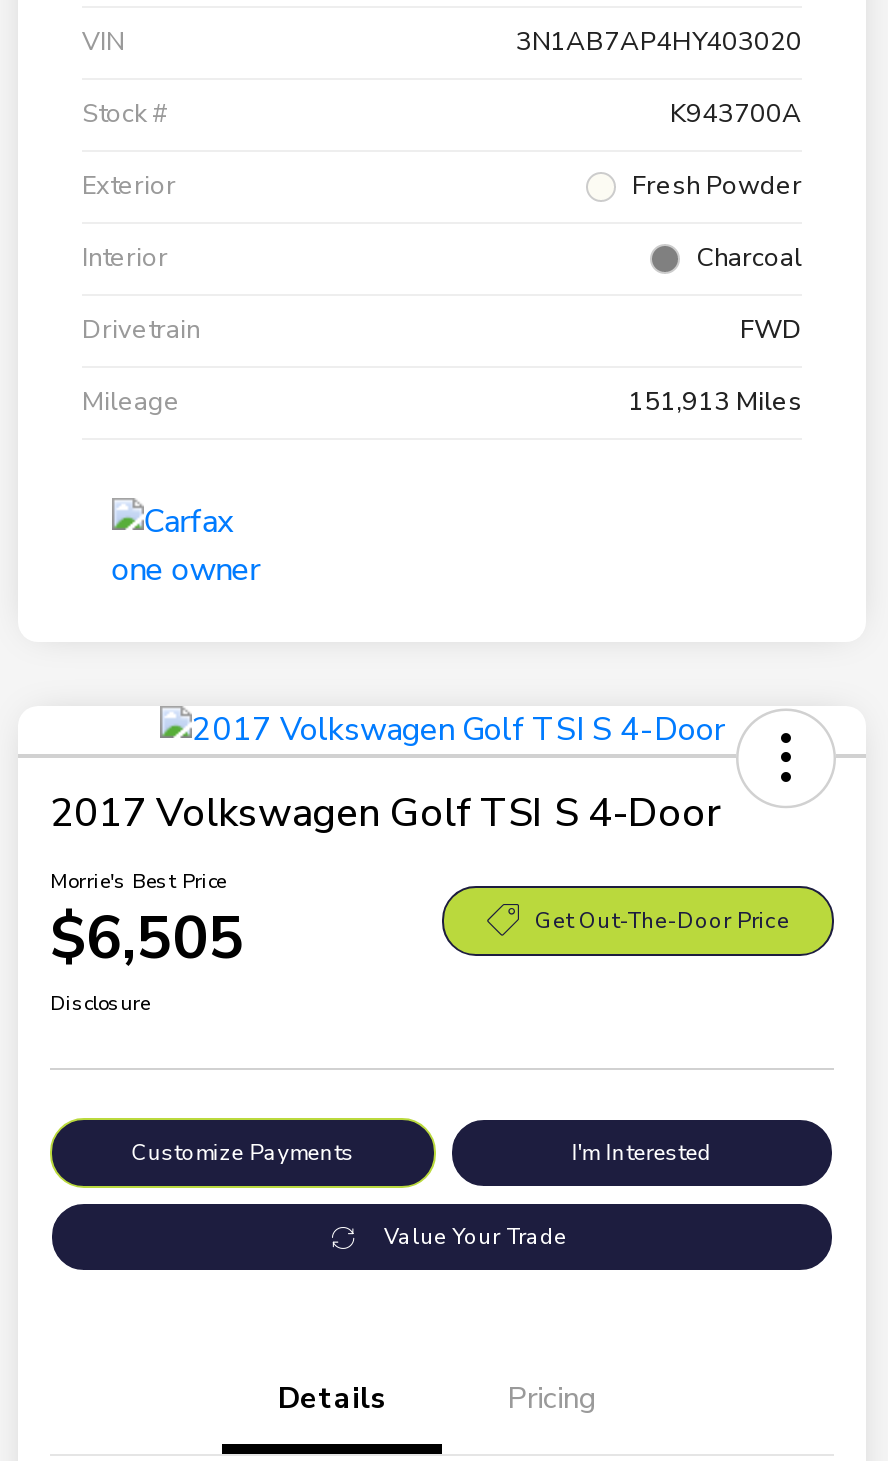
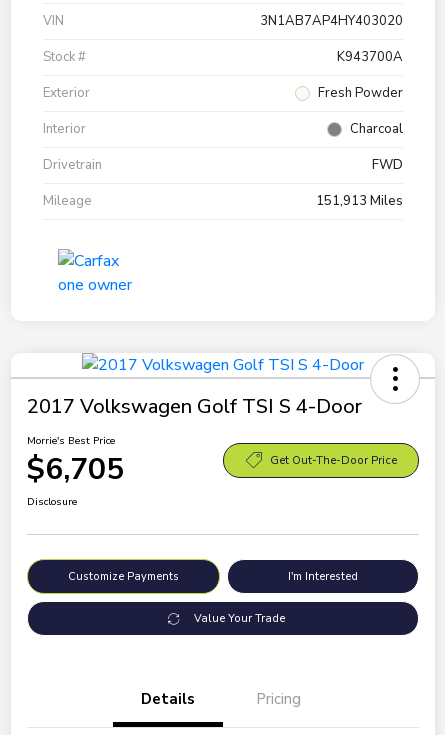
[50,898,244,980] $6,505 -> [27,449,124,490] $6,705

